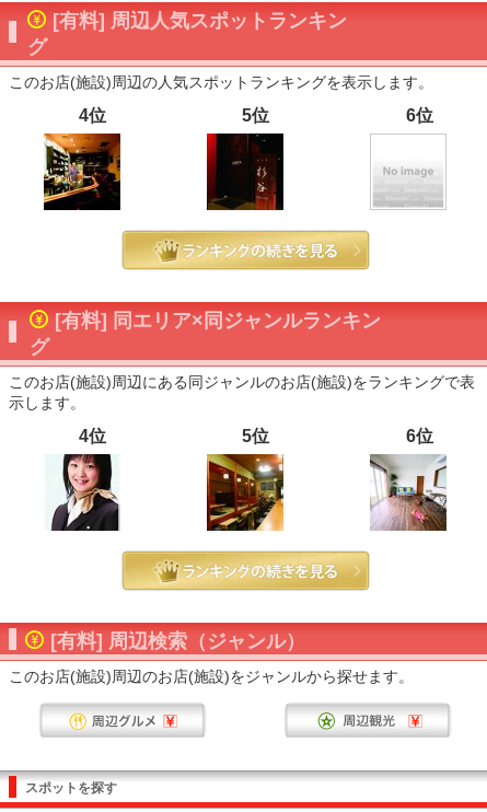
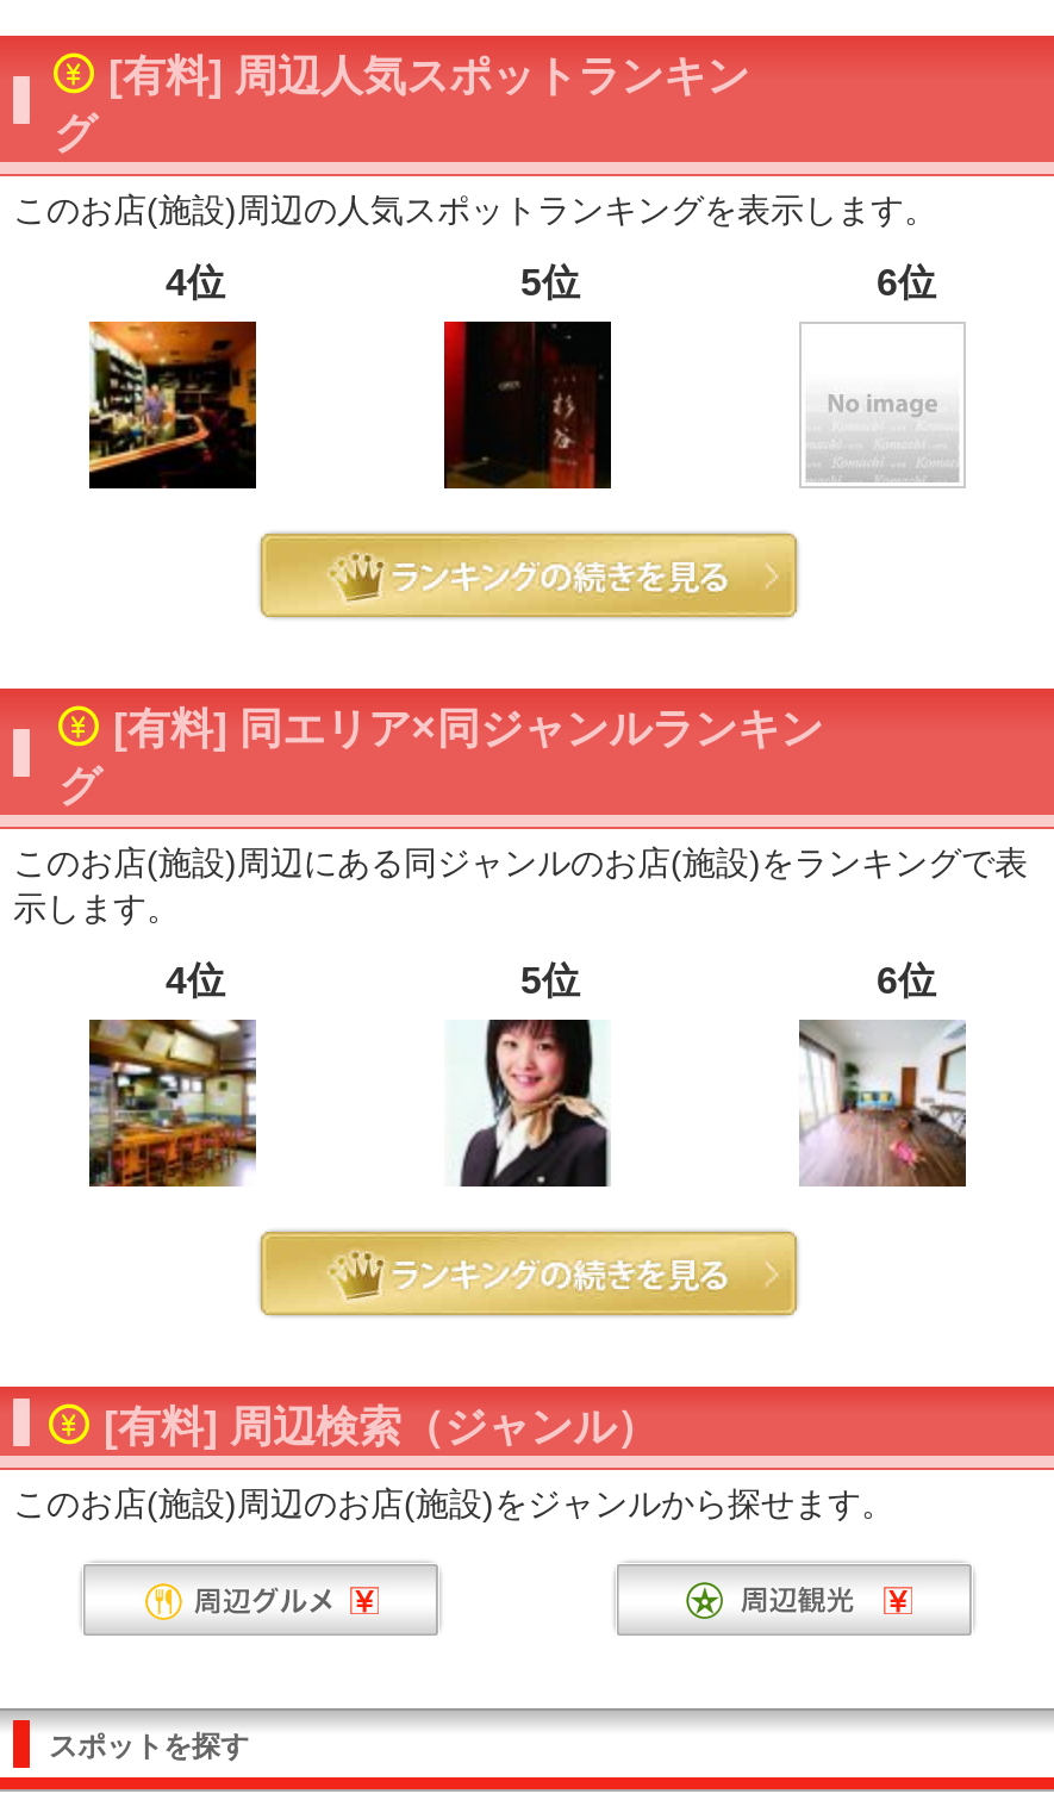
[44,453,120,532] [image] -> [87,1017,258,1189] [image]
[206,453,285,532] [image] -> [444,1017,611,1189] [image]

